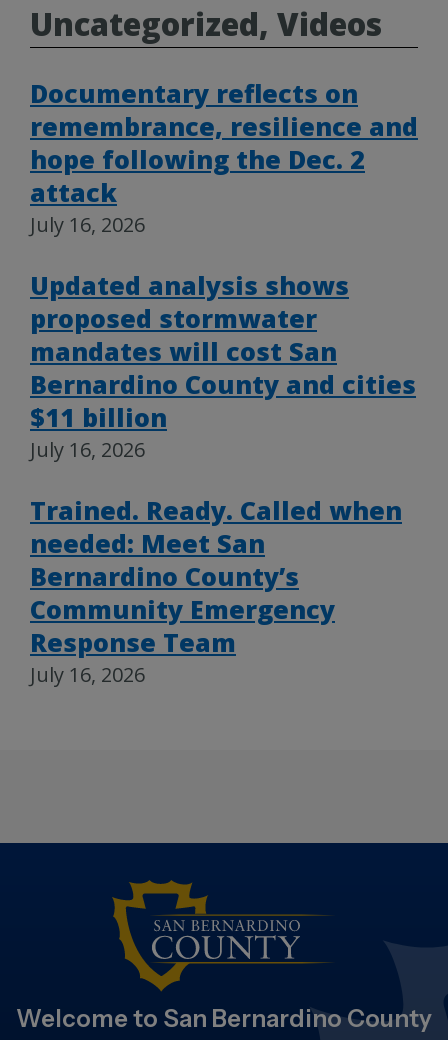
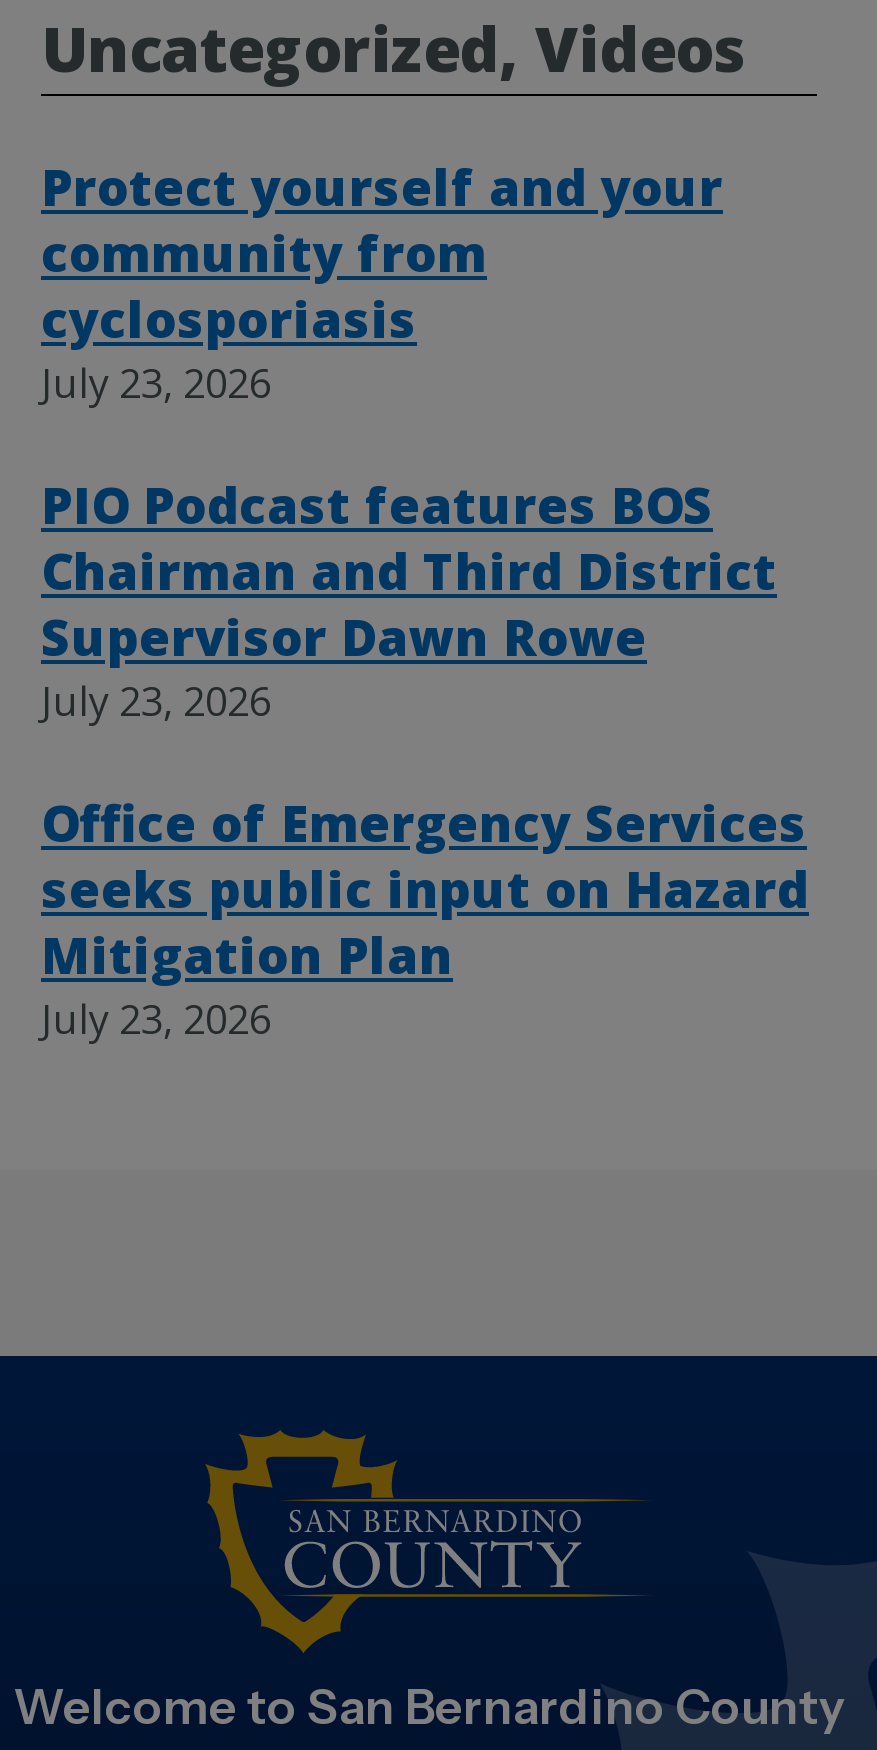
[30,76,418,238] Documentary reflects on | remembrance, resilience and | hope following the Dec. 2 | attack | July 16, 2026 -> [41,152,723,410] Protect yourself and your | community from | cyclosporiasis | July 23, 2026
[30,268,416,463] Updated analysis shows | proposed stormwater | mandates will cost San | Bernardino County and cities | $11 billion | July 16, 2026 -> [41,470,777,728] PIO Podcast features BOS | Chairman and Third District | Supervisor Dawn Rowe | July 23, 2026
[30,493,402,688] Trained. Ready. Called when | needed: Meet San | Bernardino County’s | Community Emergency | Response Team | July 16, 2026 -> [41,788,809,1046] Office of Emergency Services | seeks public input on Hazard | Mitigation Plan | July 23, 2026

